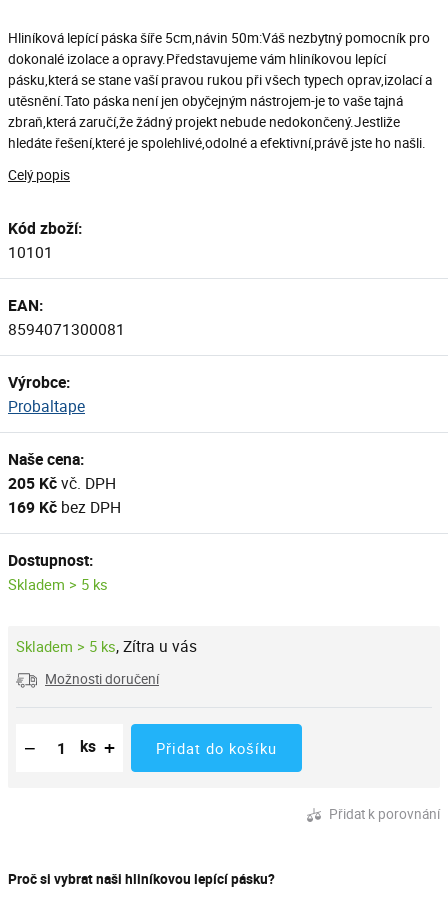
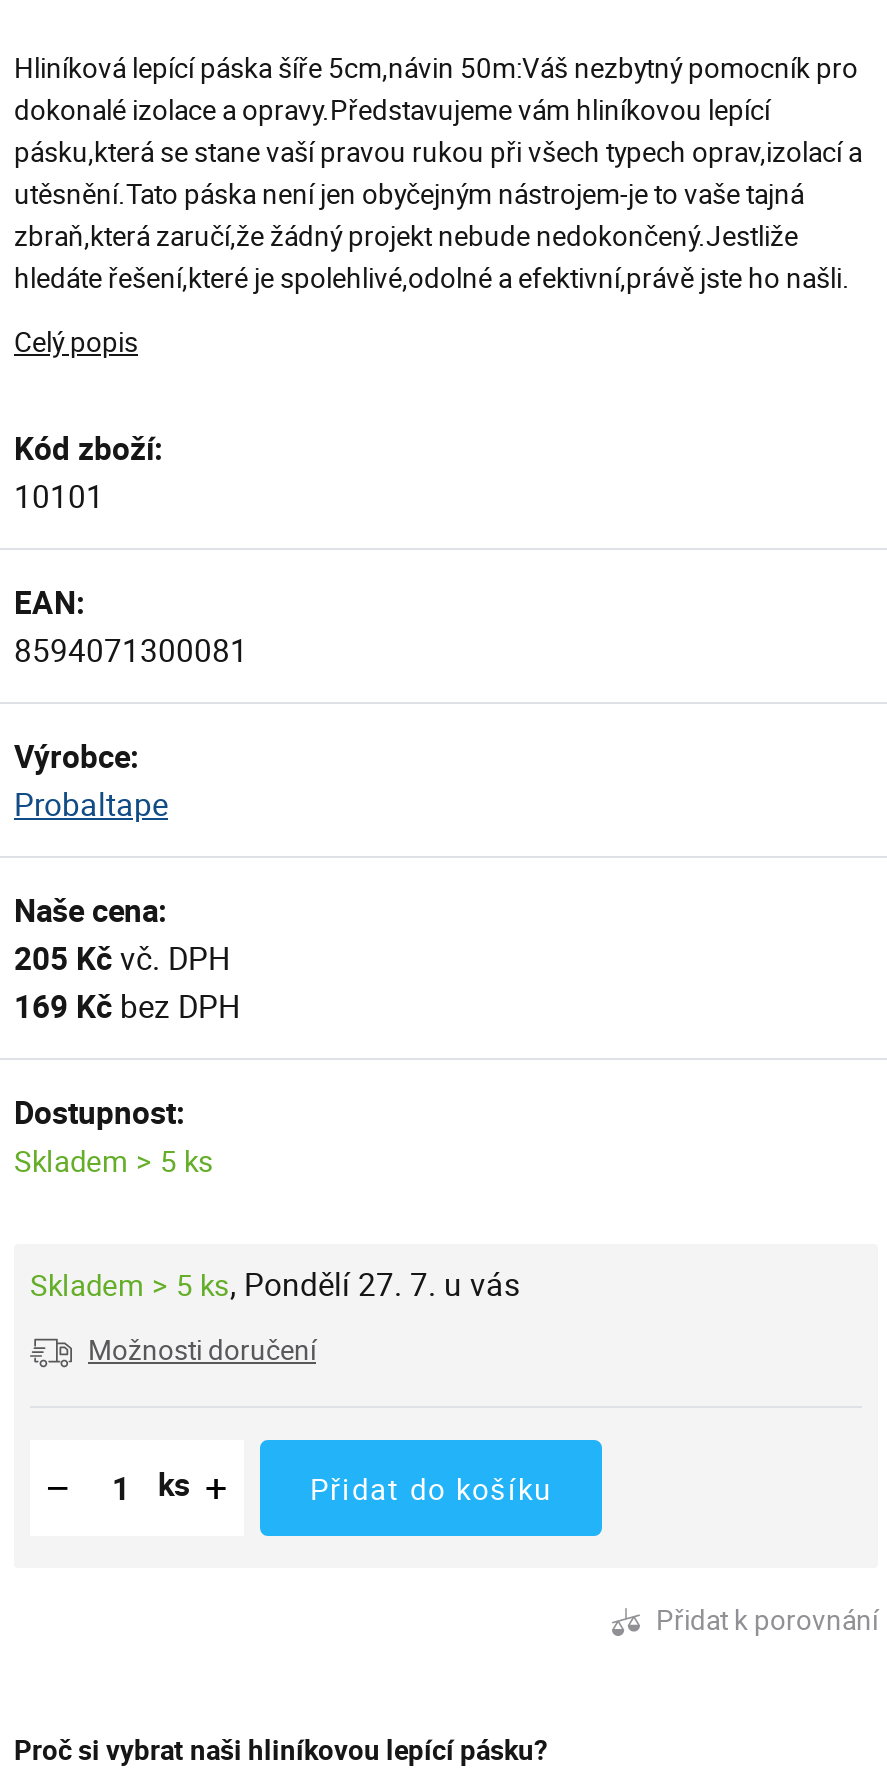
[16,635,197,657] Skladem > 5 ks, Zítra u vás -> [30,1262,520,1306] Skladem > 5 ks, Pondělí 27. 7. u vás

